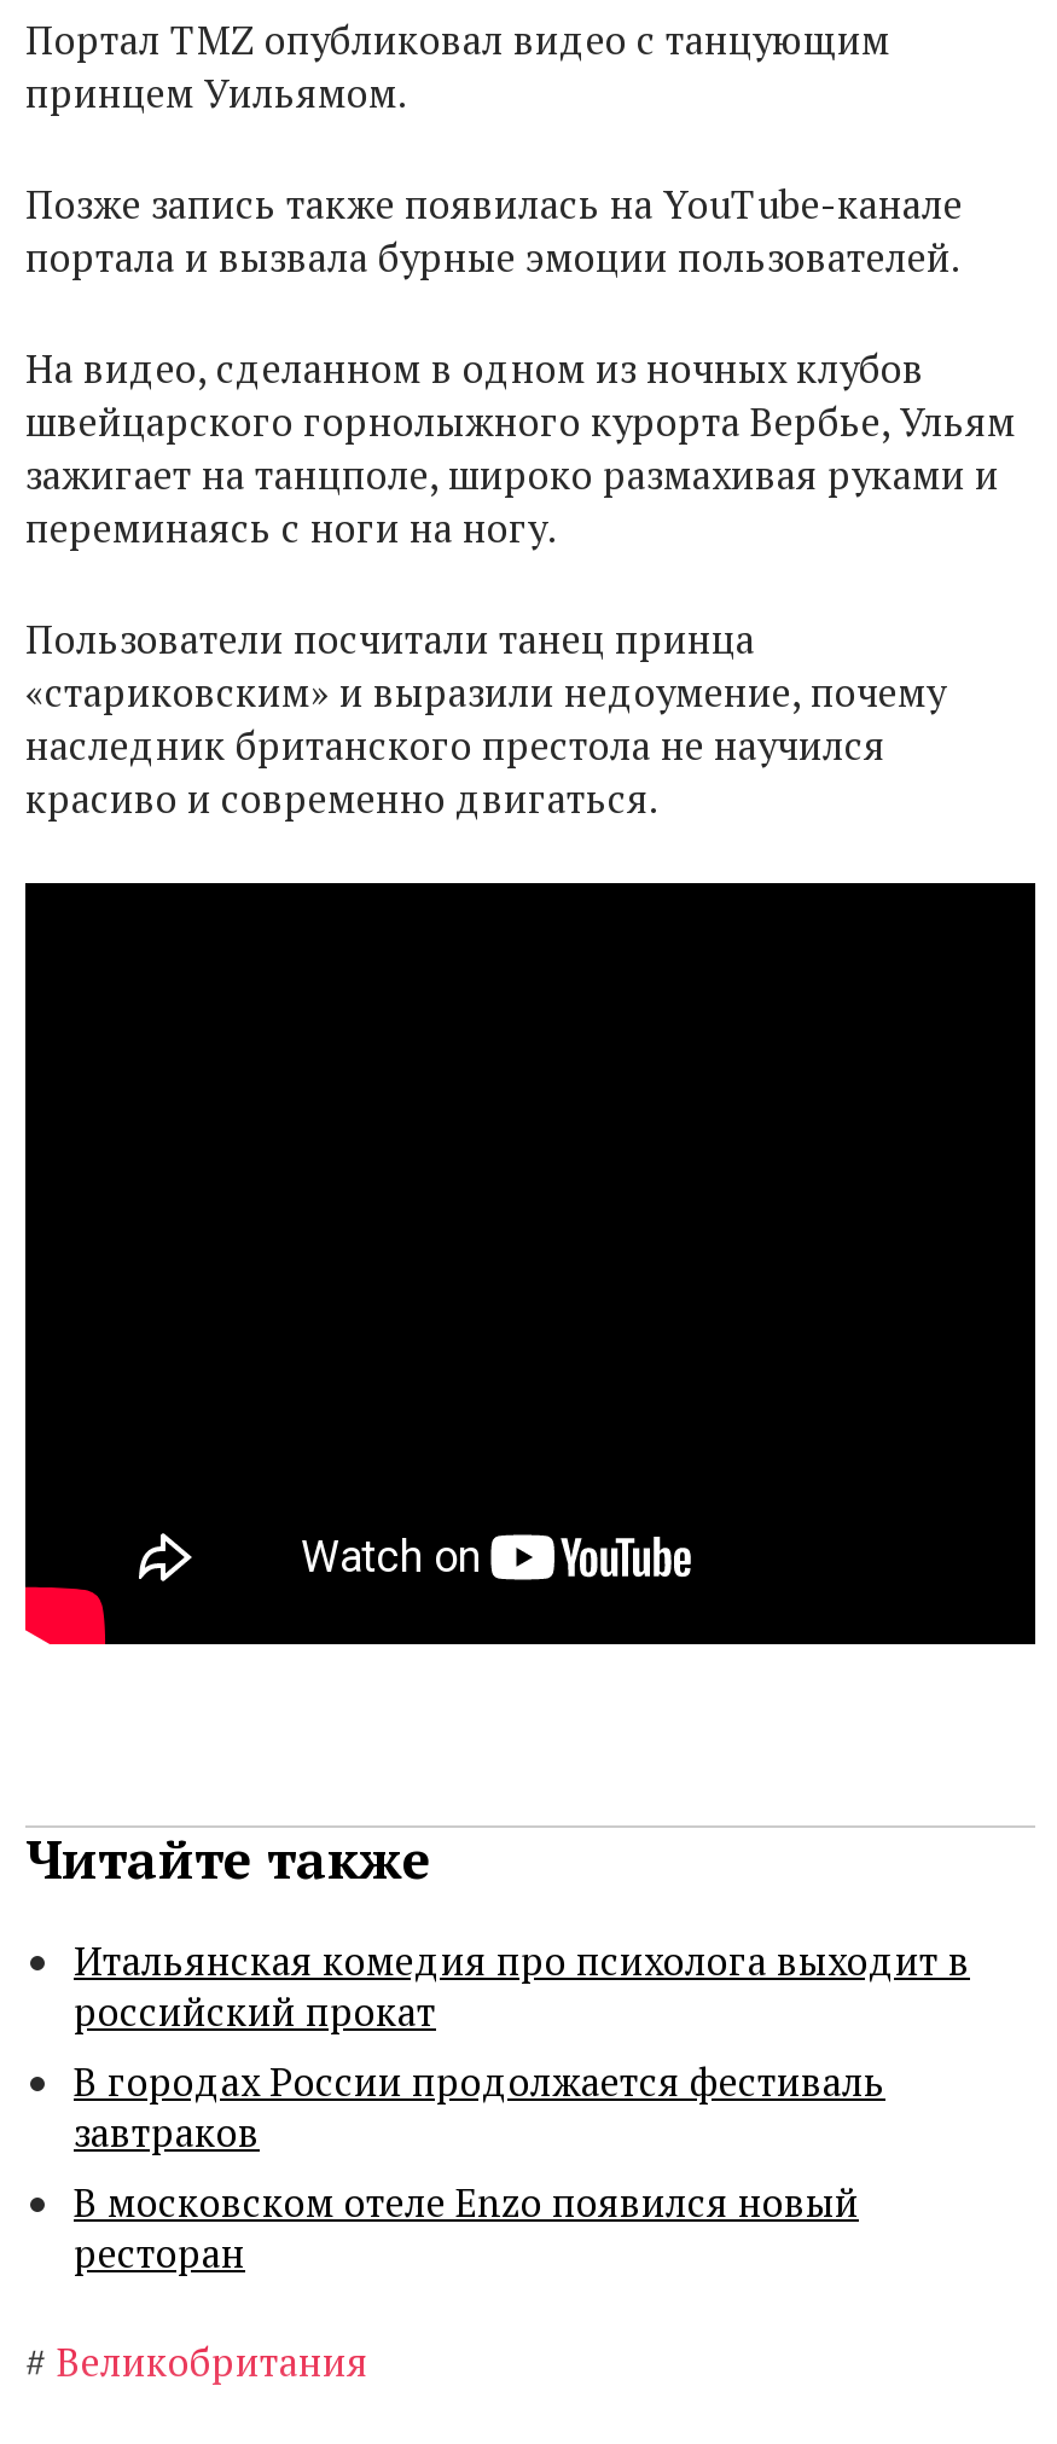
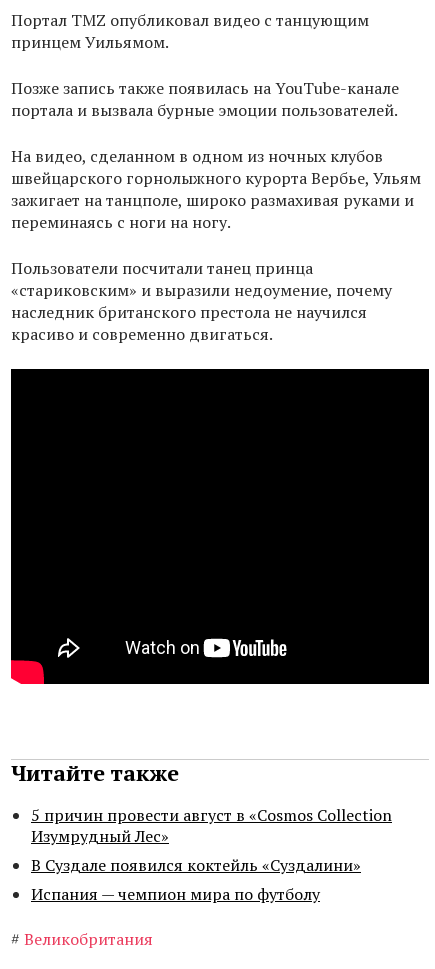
[74,1935,970,2281] Итальянская комедия про психолога выходит в | российский прокат | В городах России продолжается фестиваль | завтраков | В московском отеле Enzo появился новый | ресторан -> [31,804,392,905] 5 причин провести август в «Cosmos Collection | Изумрудный Лес» | В Суздале появился коктейль «Суздалини» | Испания — чемпион мира по футболу

